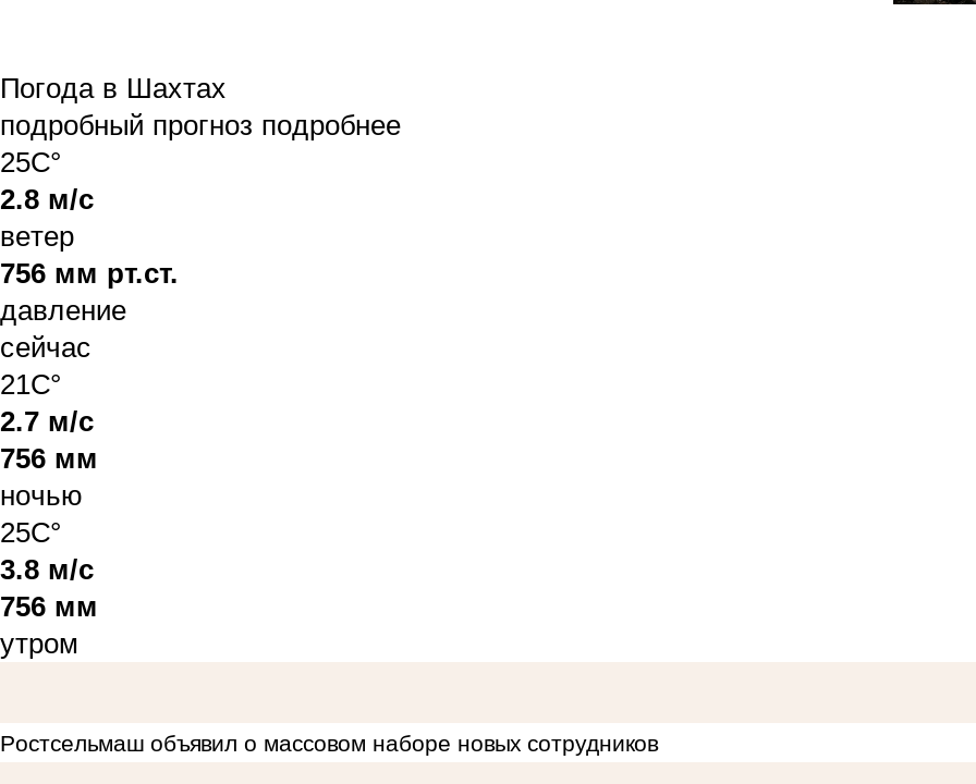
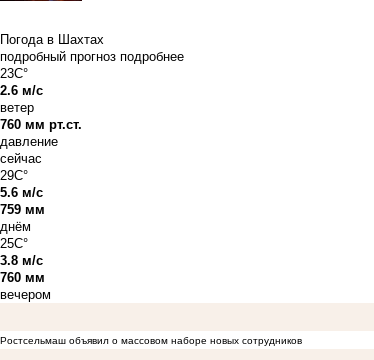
[0,145,94,214] 25C° | 2.8 м/с -> [0,66,43,98] 23C° | 2.6 м/с
[0,256,179,288] 756 мм рт.ст. -> [0,117,82,132] 760 мм рт.ст.
[0,367,98,510] 21C° | 2.7 м/с | 756 мм | ночью -> [0,168,45,234] 29C° | 5.6 м/с | 759 мм | днём
[0,589,98,659] 756 мм | утром -> [0,270,51,302] 760 мм | вечером

